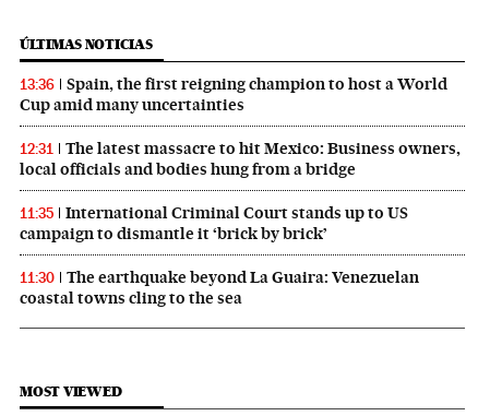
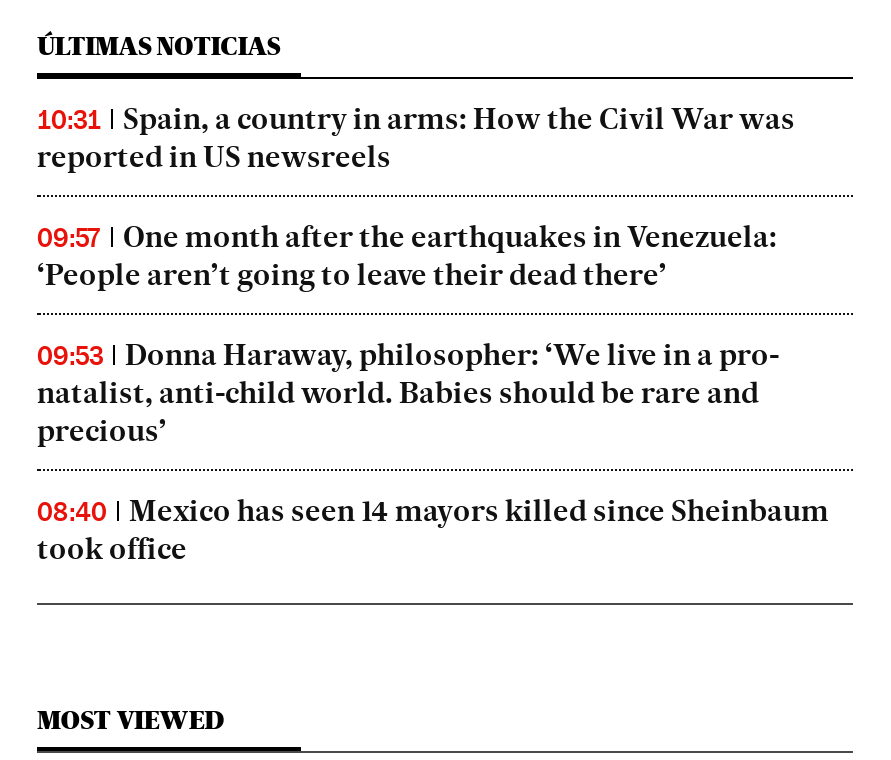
[20,74,447,115] 13:36 | Spain, the first reigning champion to host a World | Cup amid many uncertainties -> [37,101,795,175] 10:31 | Spain, a country in arms: How the Civil War was | reported in US newsreels
[20,139,461,179] 12:31 | The latest massacre to hit Mexico: Business owners, | local officials and bodies hung from a bridge -> [37,219,777,293] 09:57 | One month after the earthquakes in Venezuela: | ‘People aren’t going to leave their dead there’
[20,203,408,243] 11:35 | International Criminal Court stands up to US | campaign to dismantle it ‘brick by brick’ -> [37,337,779,449] 09:53 | Donna Haraway, philosopher: ‘We live in a pro- | natalist, anti-child world. Babies should be rare and | precious’
[20,268,419,308] 11:30 | The earthquake beyond La Guaira: Venezuelan | coastal towns cling to the sea -> [37,493,829,567] 08:40 | Mexico has seen 14 mayors killed since Sheinbaum | took office

